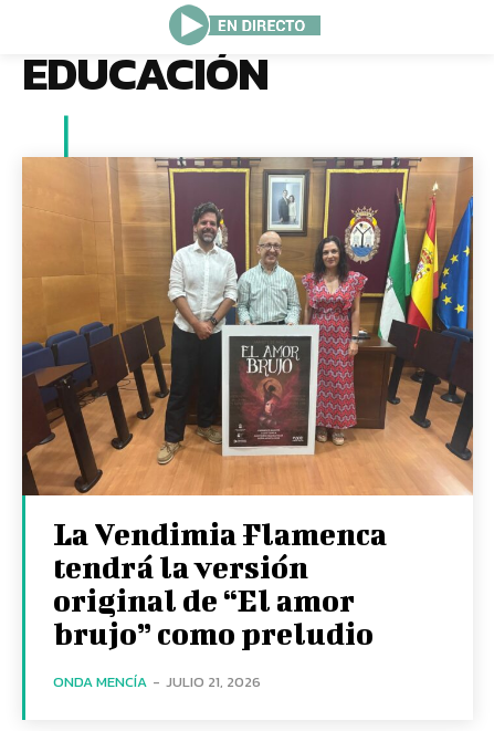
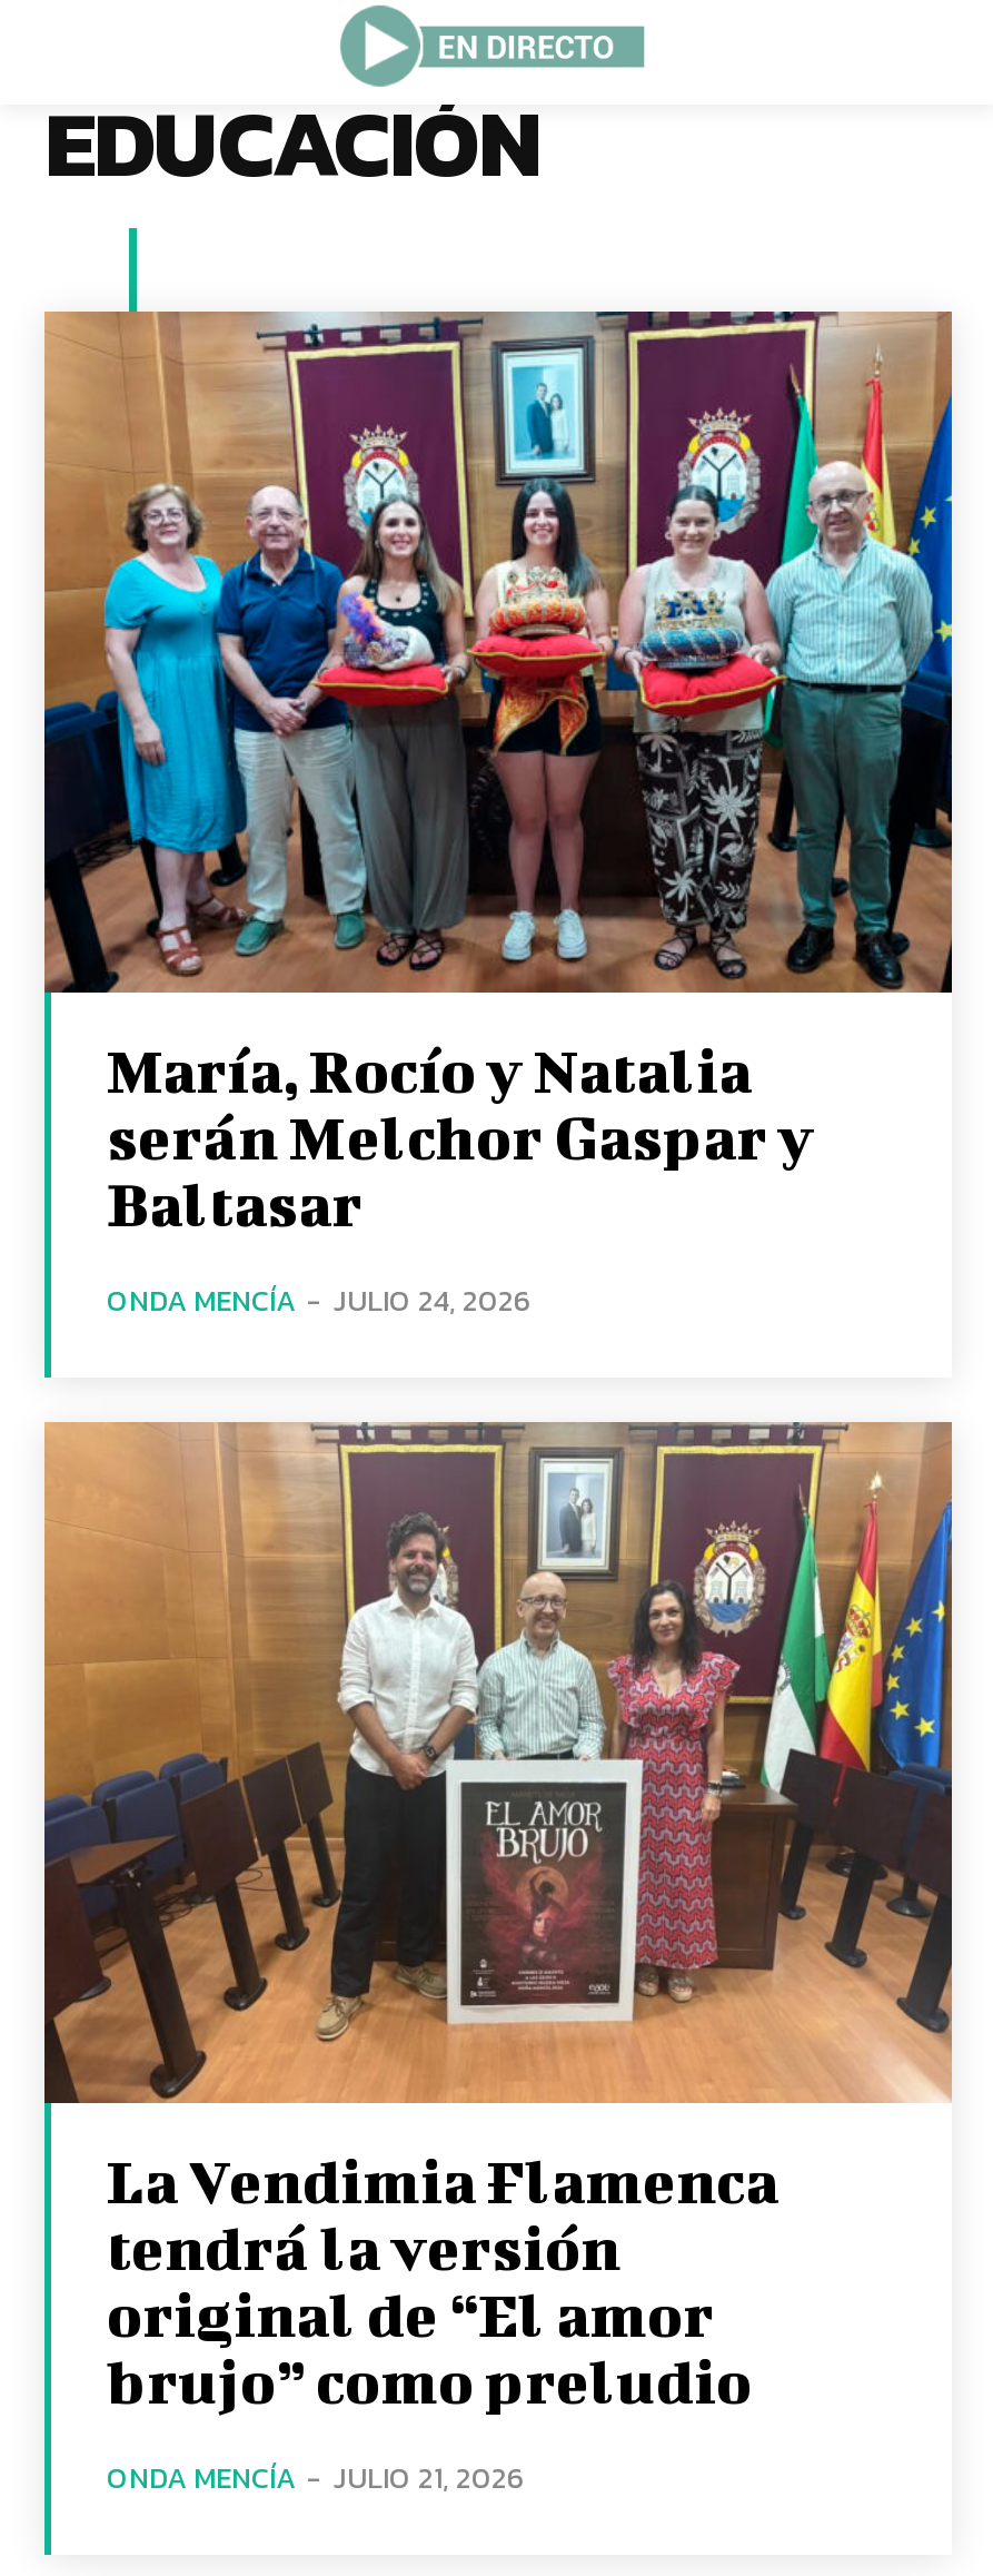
none -> [42,309,954,1322] [image] | María, Rocío y Natalia | serán Melchor Gaspar y | Baltasar | ONDA MENCÍA - JULIO 24, 2026

